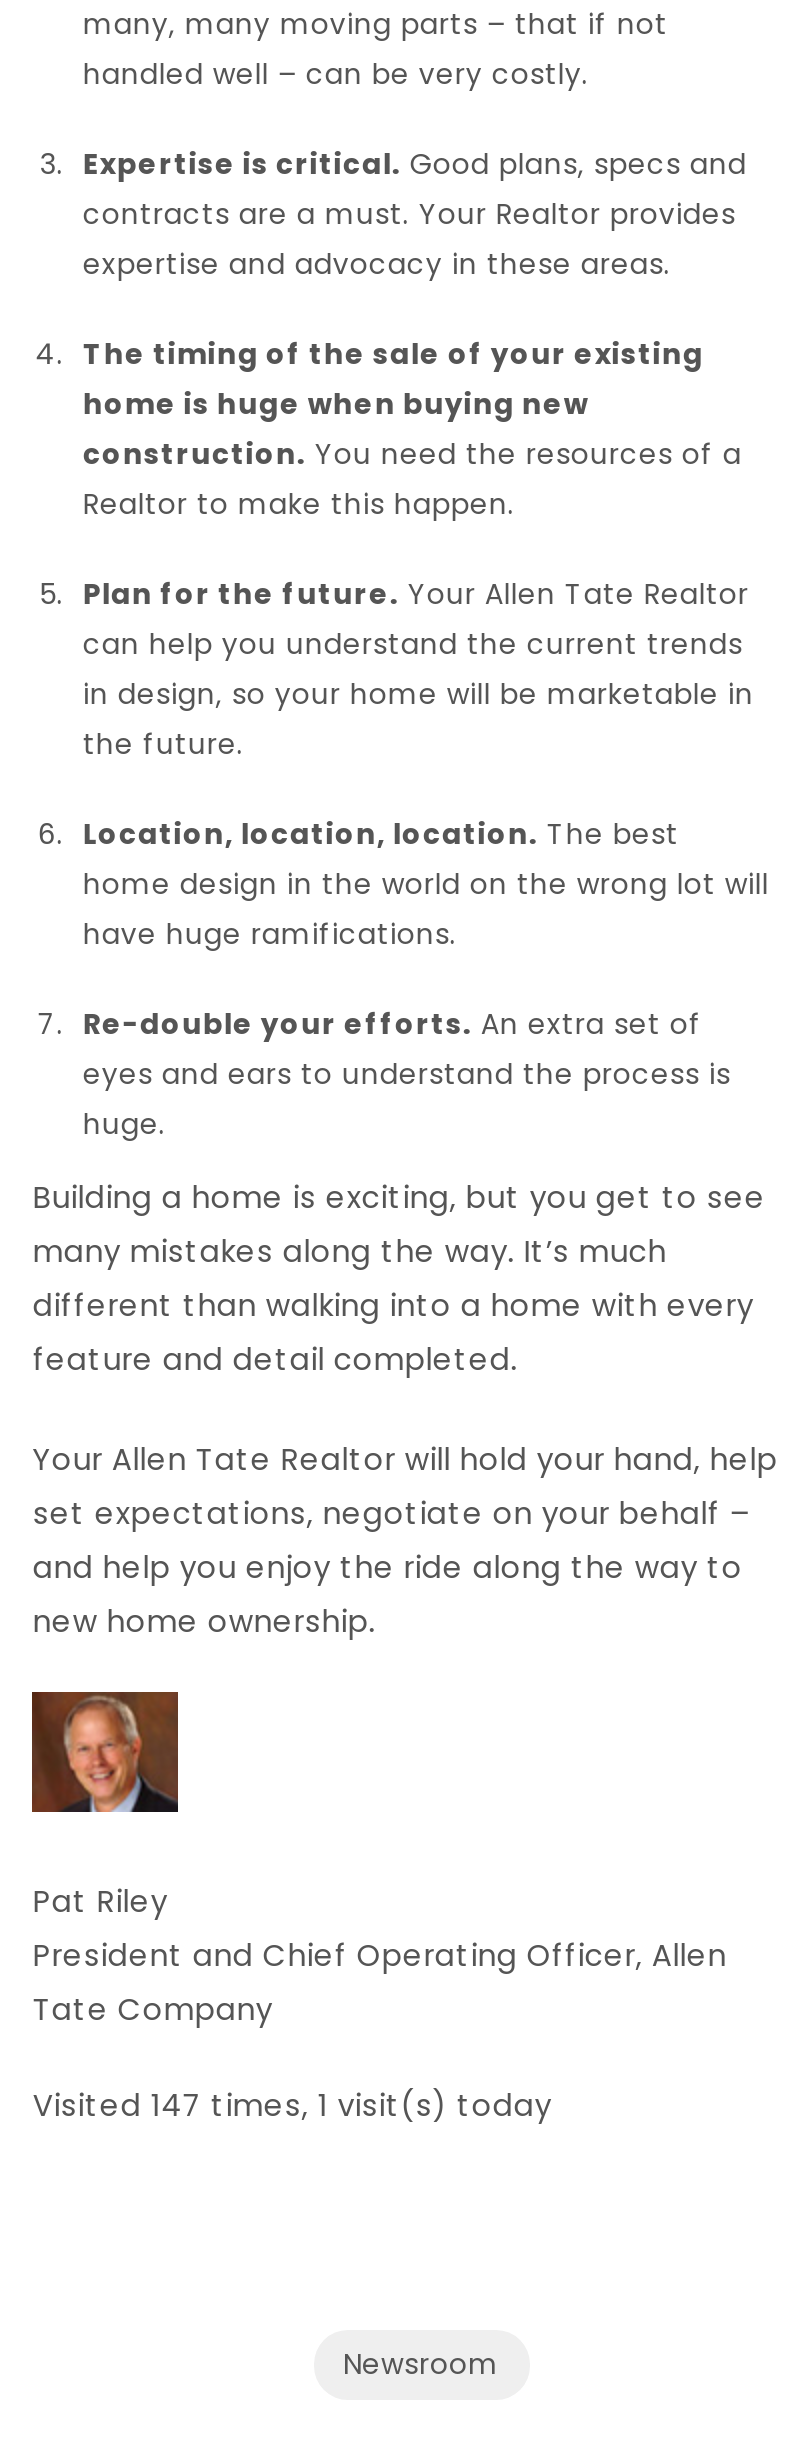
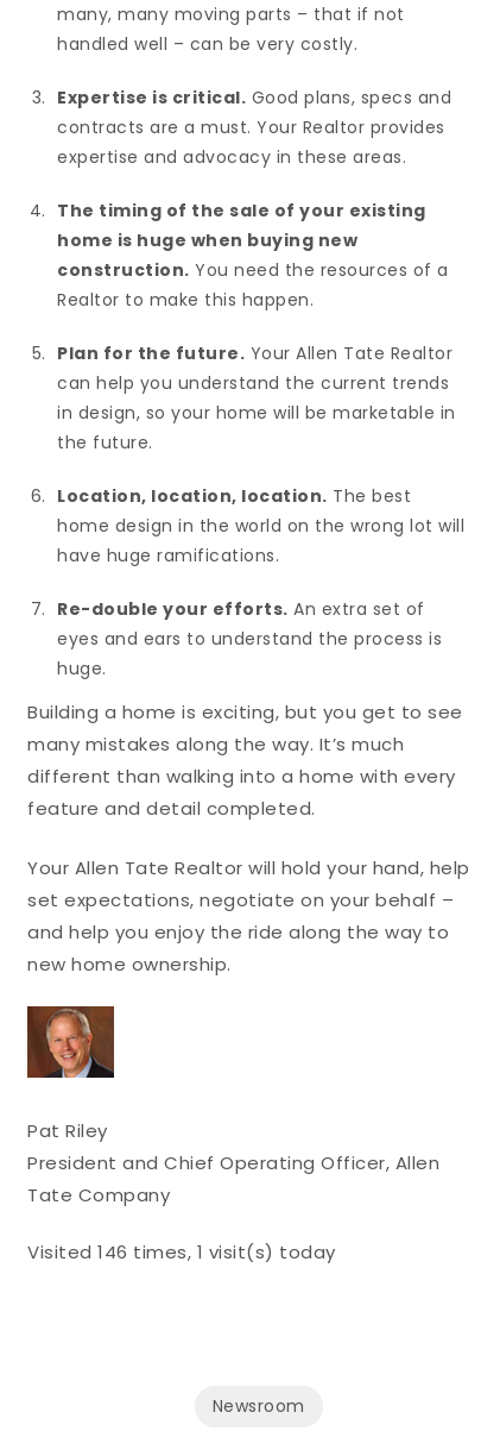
[33,2084,552,2126] Visited 147 times, 1 visit(s) today -> [28,1240,336,1265] Visited 146 times, 1 visit(s) today

